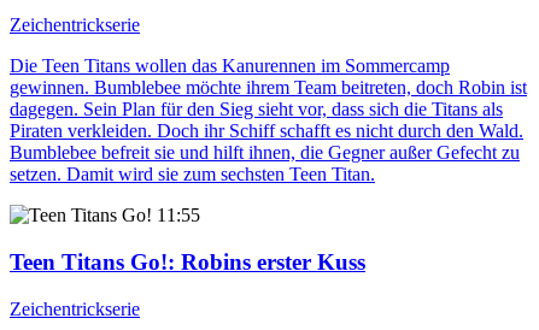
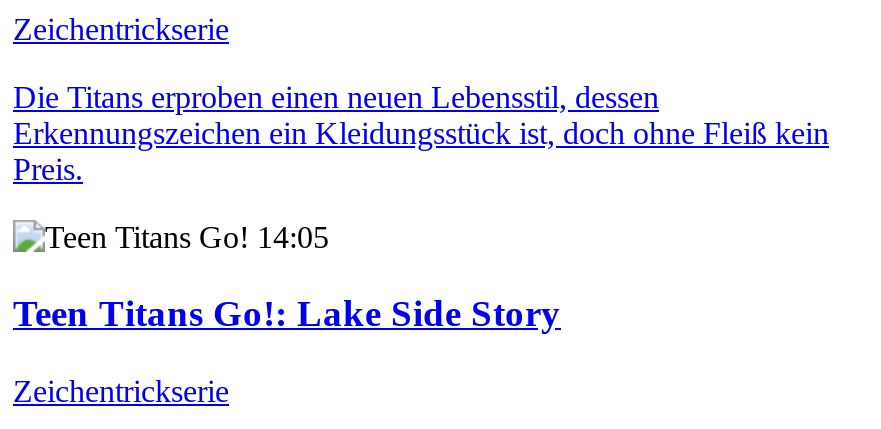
[10,56,527,185] Die Teen Titans wollen das Kanurennen im Sommercamp | gewinnen. Bumblebee möchte ihrem Team beitreten, doch Robin ist | dagegen. Sein Plan für den Sieg sieht vor, dass sich die Titans als | Piraten verkleiden. Doch ihr Schiff schafft es nicht durch den Wald. | Bumblebee befreit sie und hilft ihnen, die Gegner außer Gefecht zu | setzen. Damit wird sie zum sechsten Teen Titan. -> [13,80,829,186] Die Titans erproben einen neuen Lebensstil, dessen | Erkennungszeichen ein Kleidungsstück ist, doch ohne Fleiß kein | Preis.
[157,205,200,226] 11:55 -> [257,220,329,254] 14:05
[10,249,365,275] Teen Titans Go!: Robins erster Kuss -> [13,293,561,335] Teen Titans Go!: Lake Side Story

